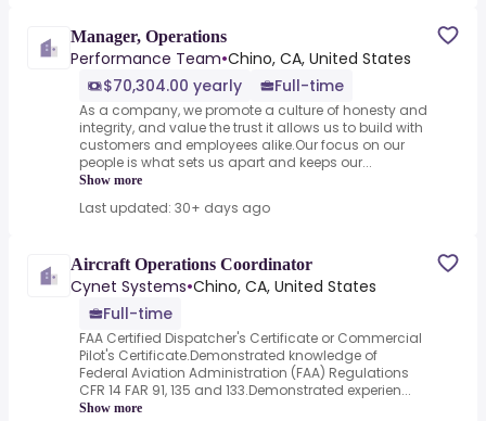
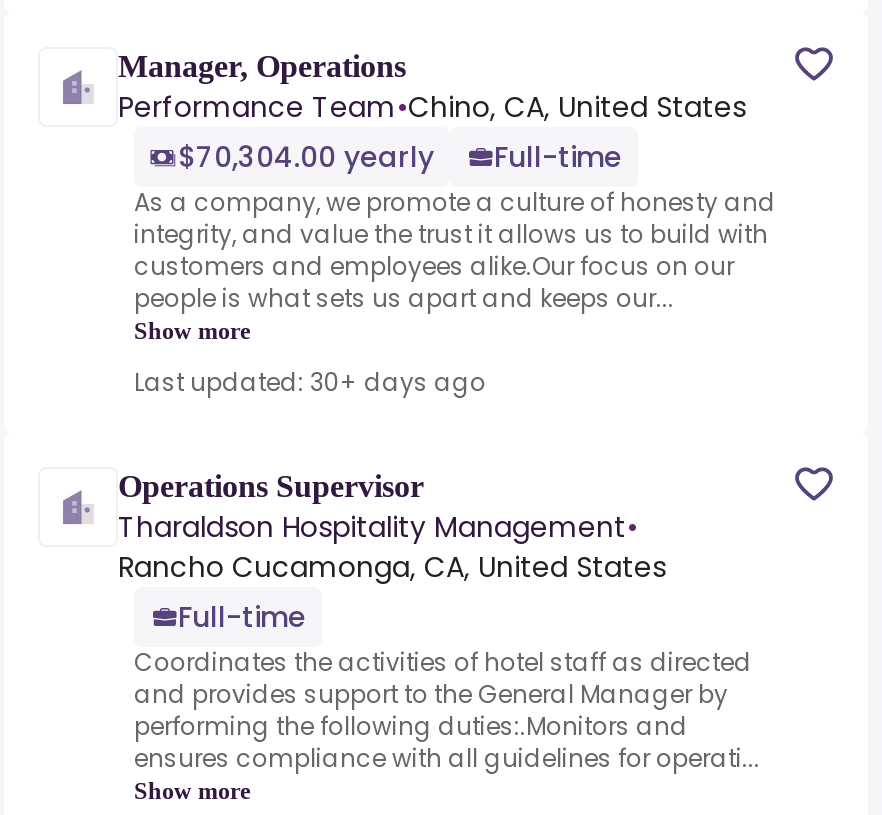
[71,255,376,298] Aircraft Operations Coordinator | Cynet Systems•Chino, CA, United States -> [118,469,666,587] Operations Supervisor | Tharaldson Hospitality Management• | Rancho Cucamonga, CA, United States
[79,329,422,400] FAA Certified Dispatcher's Certificate or Commercial | Pilot's Certificate.Demonstrated knowledge of | Federal Aviation Administration (FAA) Regulations | CFR 14 FAR 91, 135 and 133.Demonstrated experien... -> [134,645,760,775] Coordinates the activities of hotel staff as directed | and provides support to the General Manager by | performing the following duties:.Monitors and | ensures compliance with all guidelines for operati...

